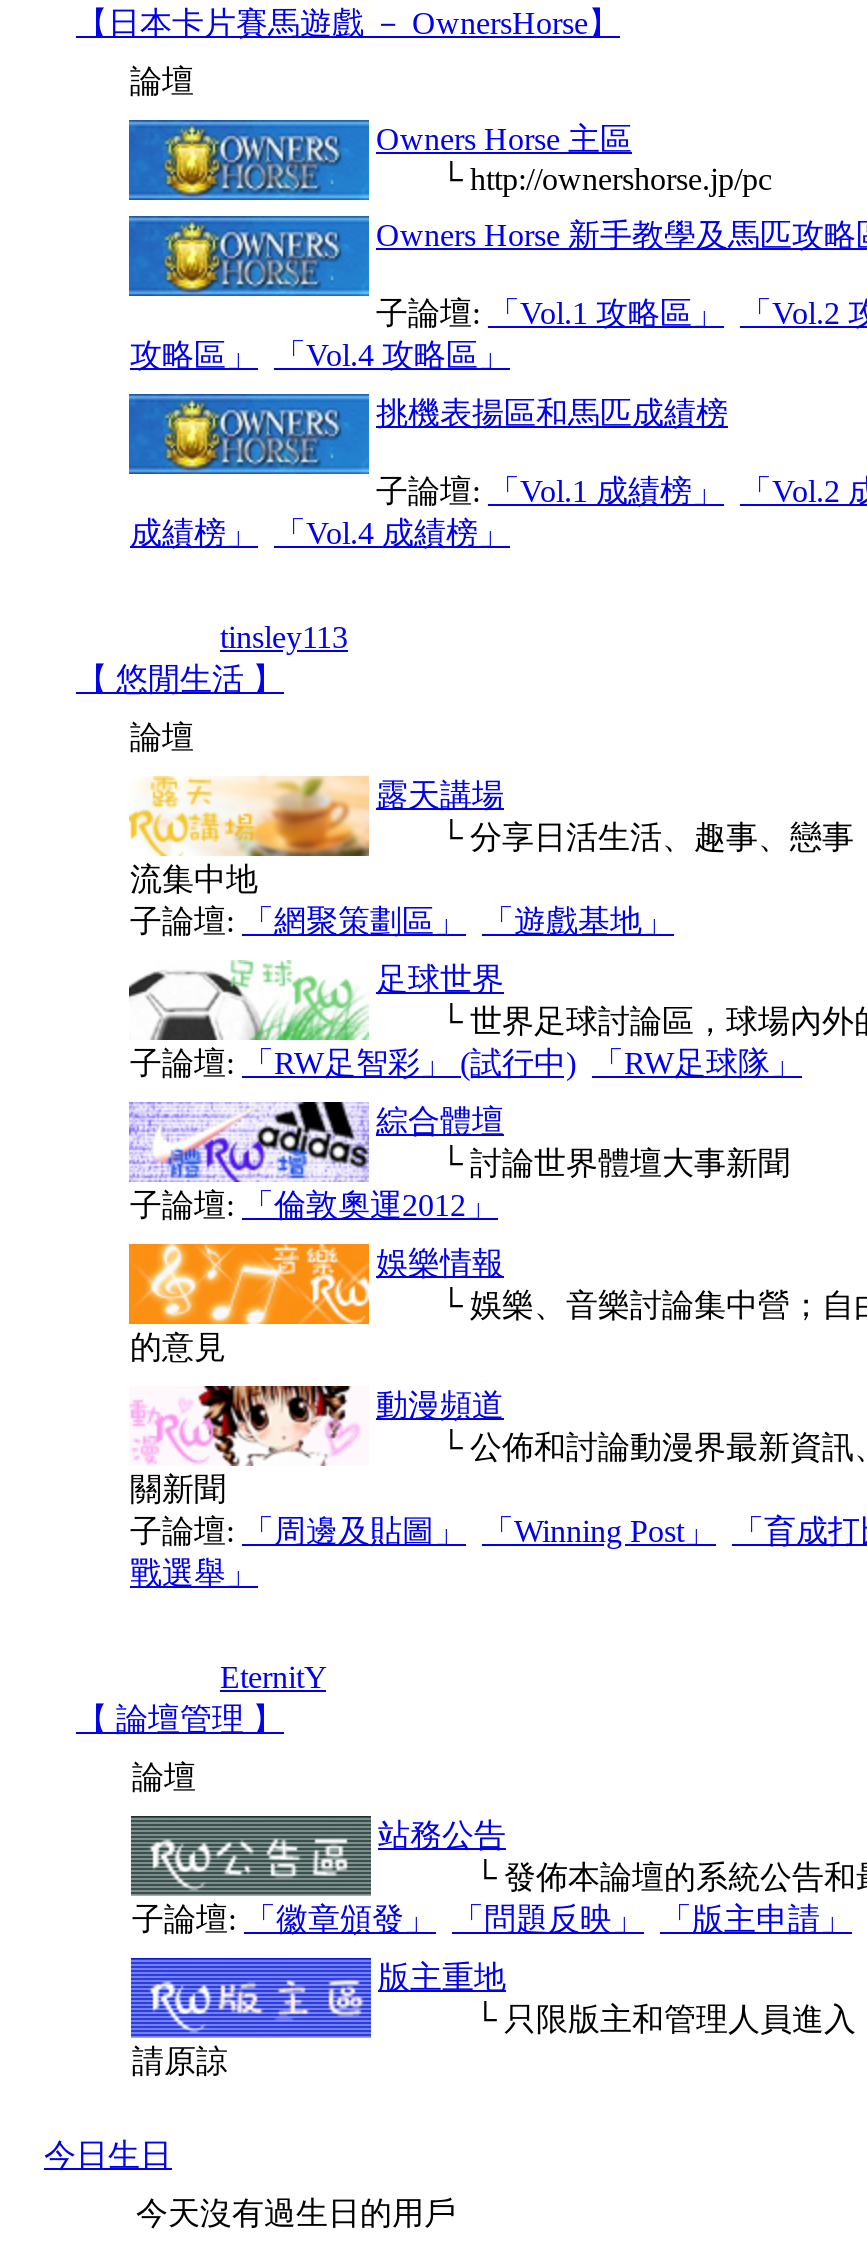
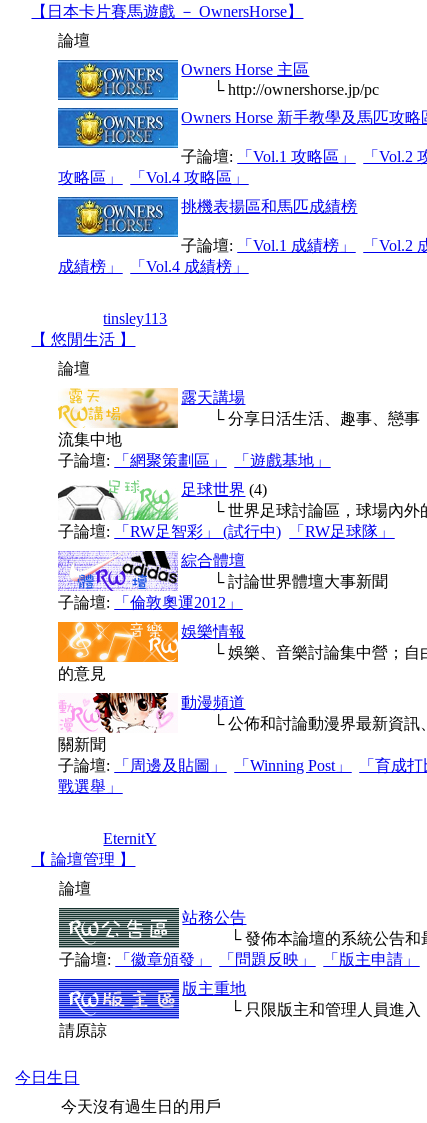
[376,962,504,996] 足球世界 -> [181,481,267,498] 足球世界 (4)

